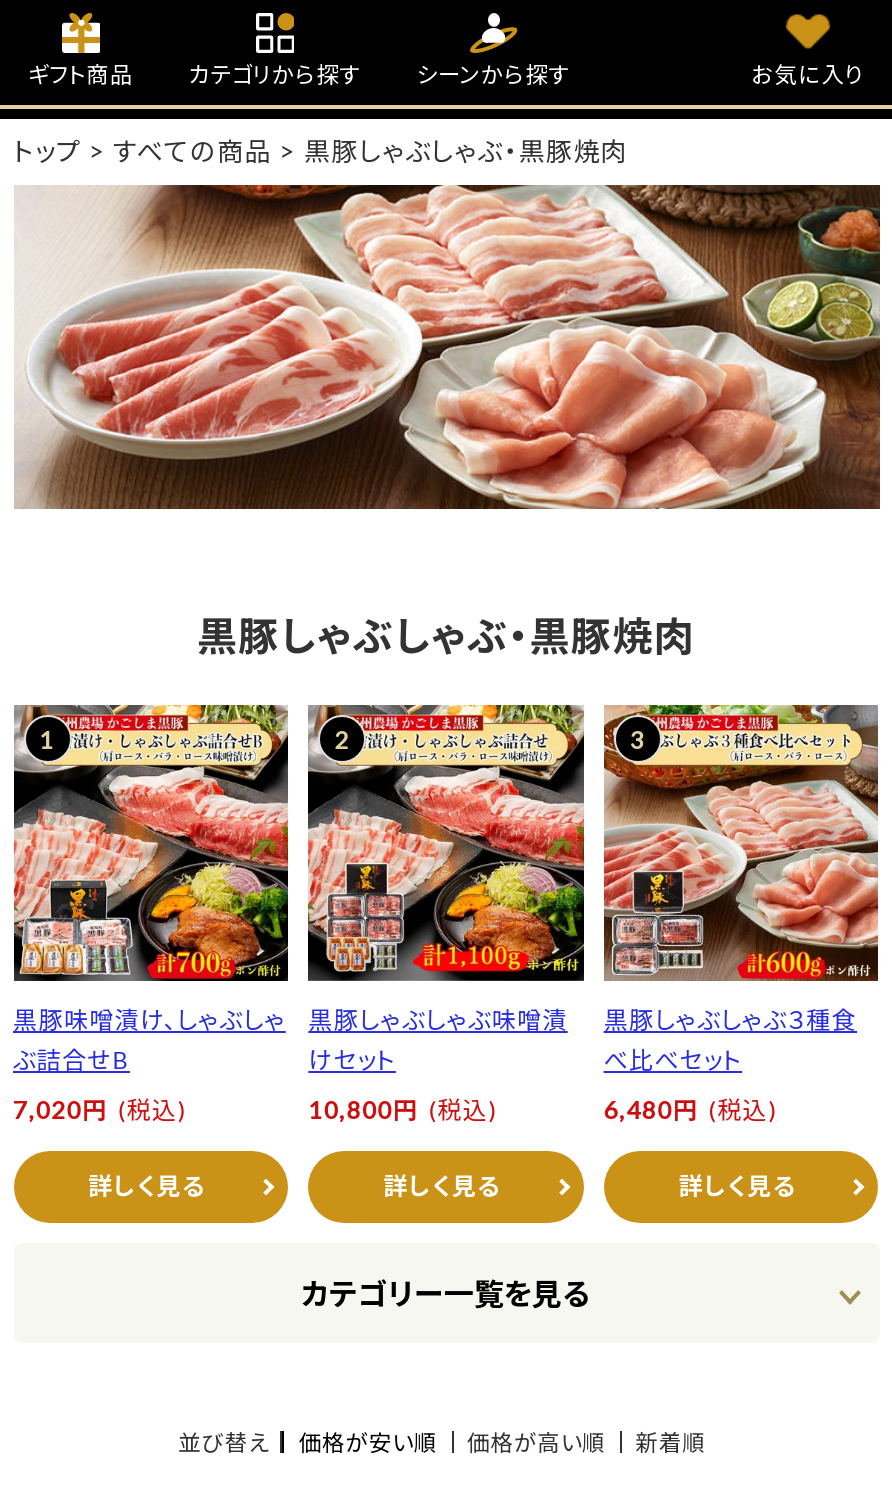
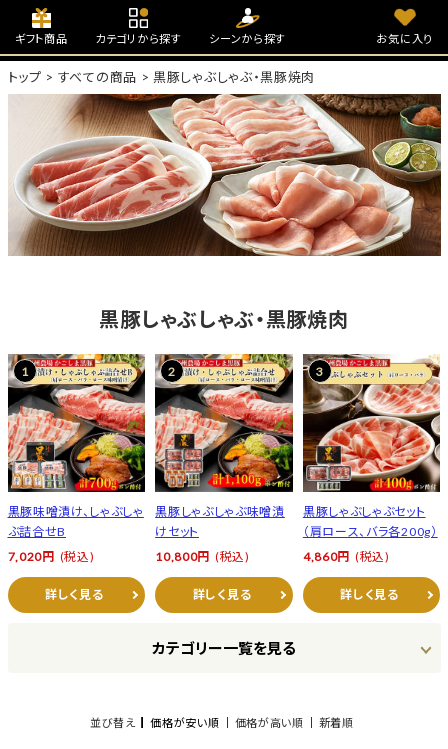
[602,703,880,1075] [image] | 黒豚しゃぶしゃぶ３種食 | べ比べセット -> [302,354,441,539] [image] | 黒豚しゃぶしゃぶセット | （肩ロース、バラ各200g）
[604,1095,778,1125] 6,480円 (税込) -> [303,549,390,564] 4,860円 (税込)

